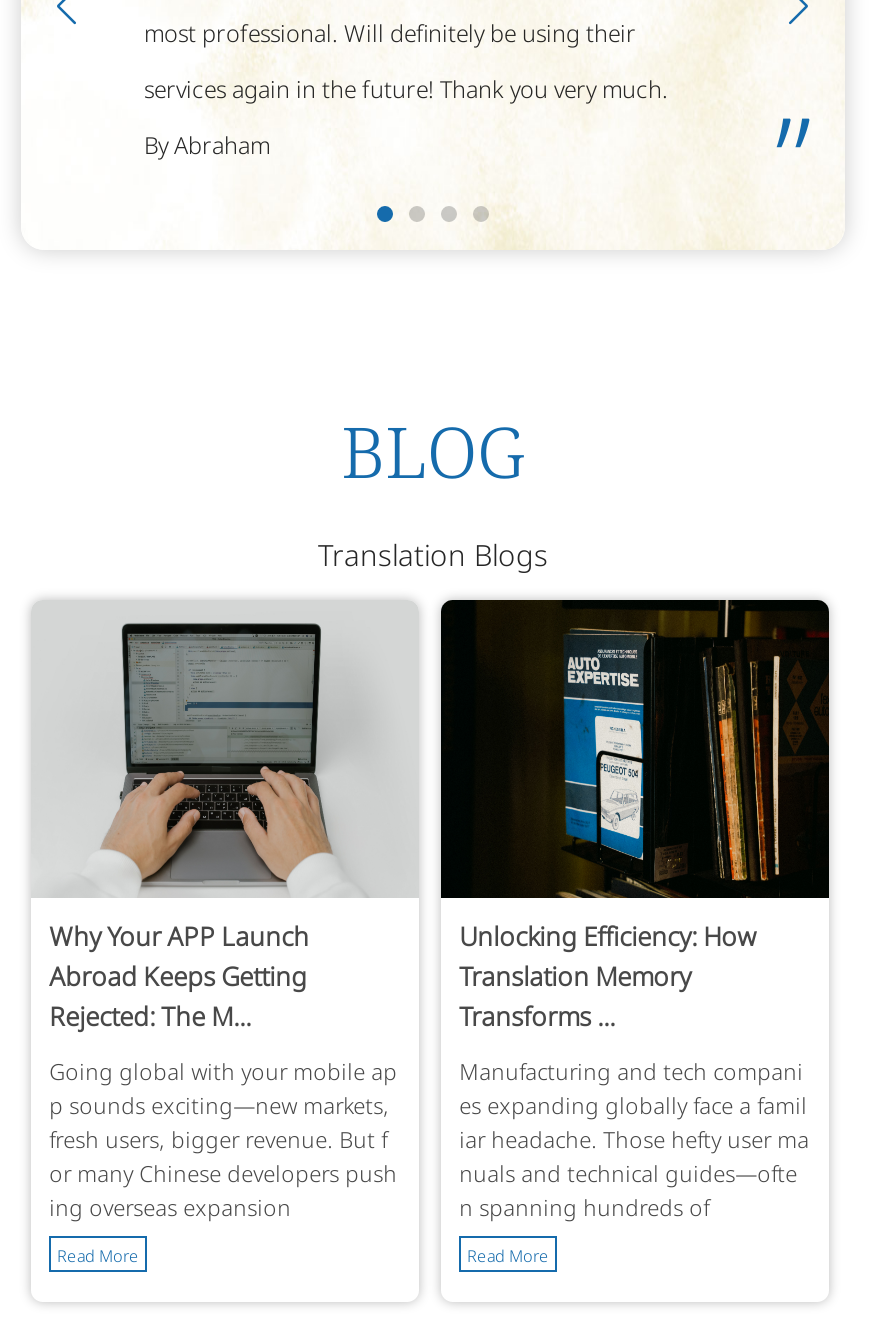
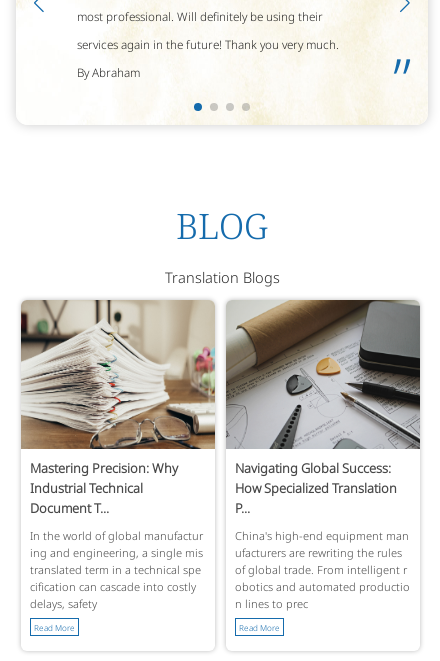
[31,600,419,1034] [image] | Why Your APP Launch | Abroad Keeps Getting | Rejected: The M... -> [20,299,216,517] [image] | Mastering Precision: Why | Industrial Technical | Document T...
[439,598,831,1034] [image] | Unlocking Efficiency: How | Translation Memory | Transforms ... -> [225,299,421,517] [image] | Navigating Global Success: | How Specialized Translation | P...
[49,1055,397,1221] Going global with your mobile ap | p sounds exciting—new markets, | fresh users, bigger revenue. But f | or many Chinese developers push | ing overseas expansion -> [30,528,203,611] In the world of global manufactur | ing and engineering, a single mis | translated term in a technical spe | cification can cascade into costly | delays, safety
[459,1055,809,1221] Manufacturing and tech compani | es expanding globally face a famil | iar headache. Those hefty user ma | nuals and technical guides—ofte | n spanning hundreds of -> [235,528,410,611] China's high-end equipment man | ufacturers are rewriting the rules | of global trade. From intelligent r | obotics and automated productio | n lines to prec

